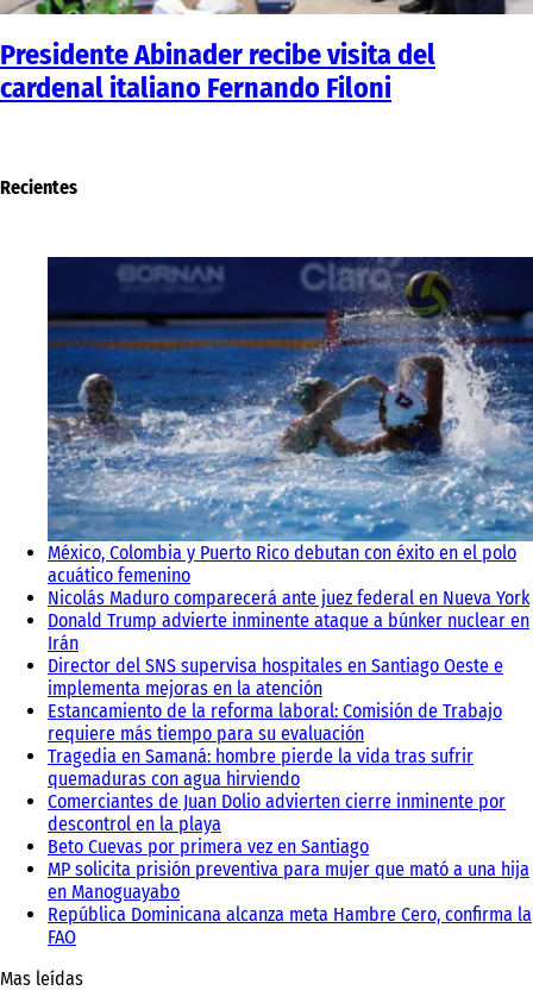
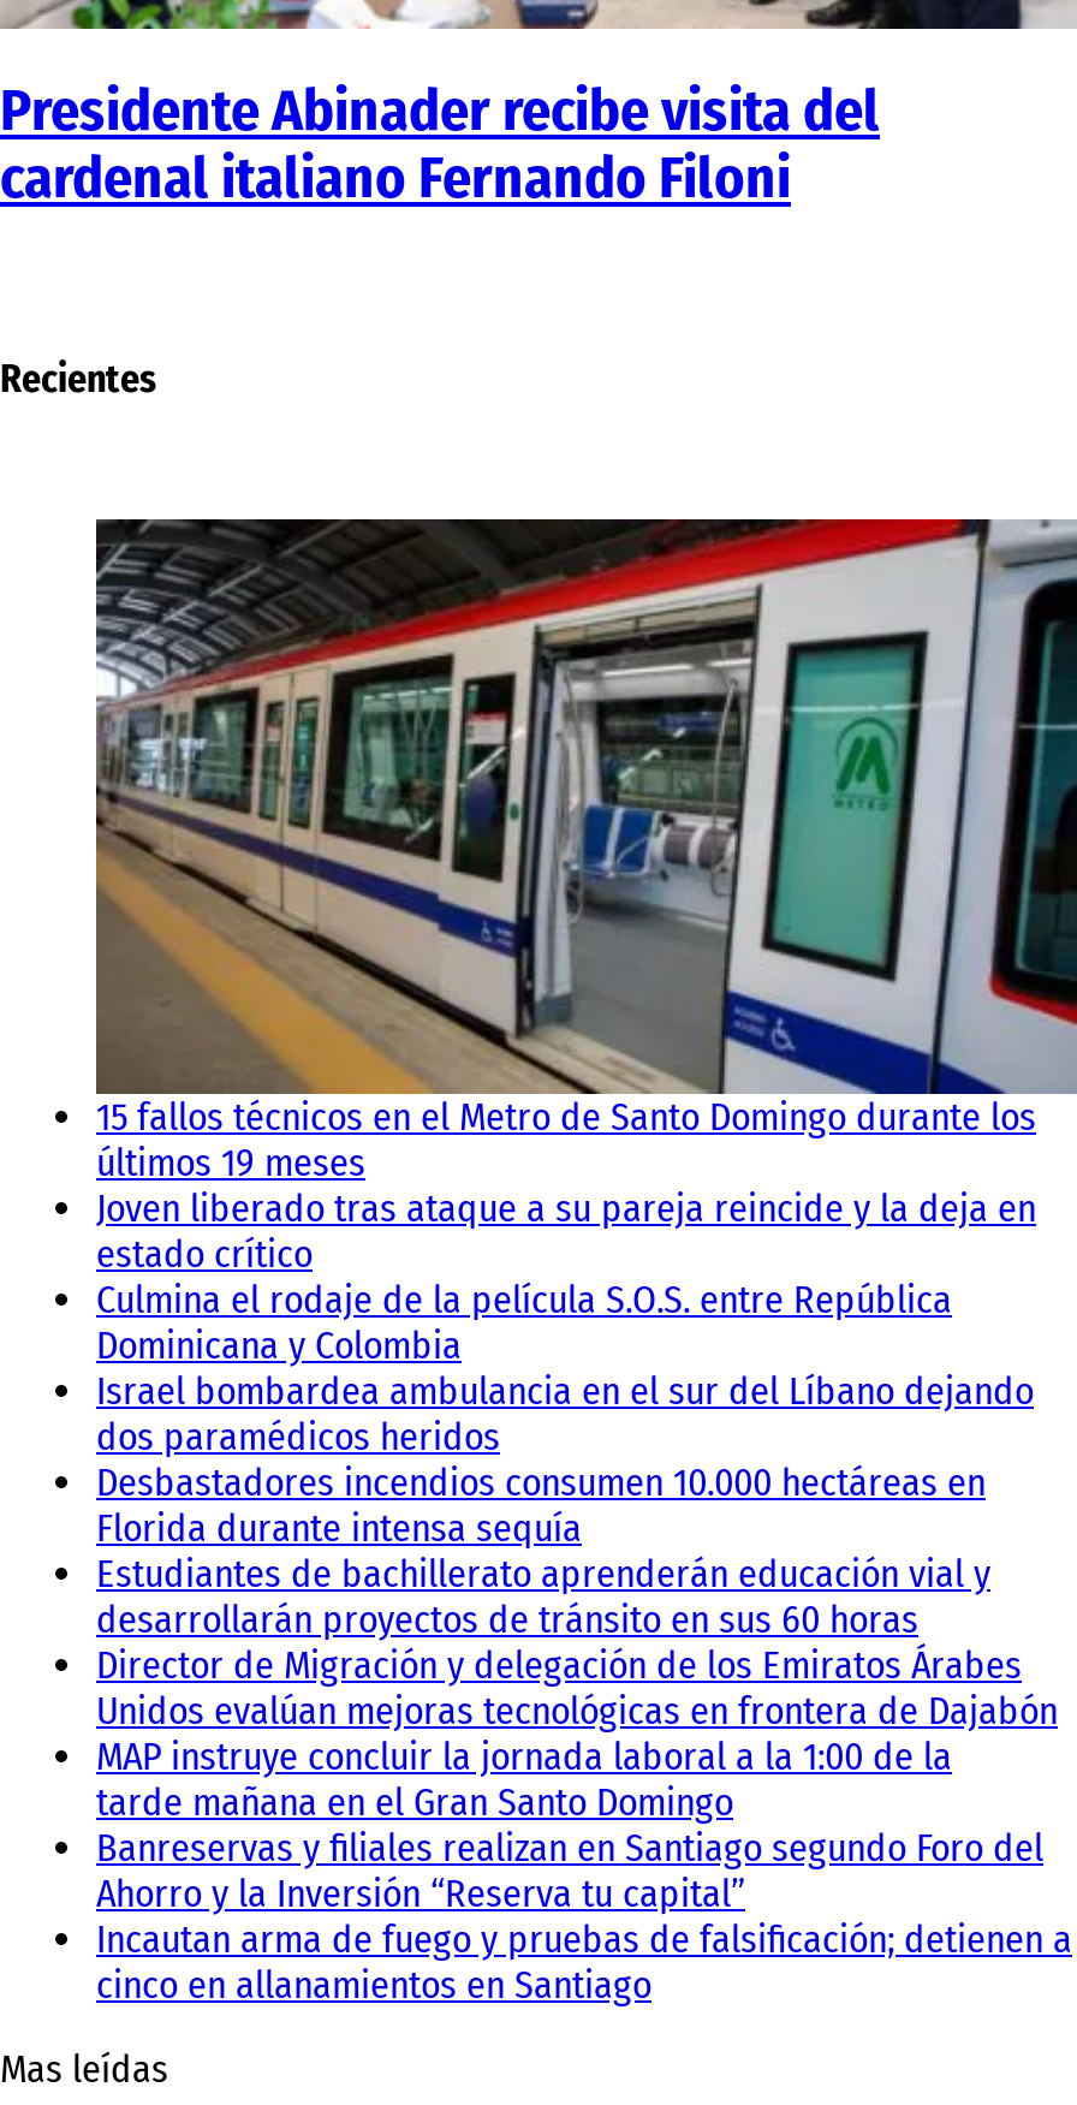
[46,257,532,948] [image] | México, Colombia y Puerto Rico debutan con éxito en el polo | acuático femenino | Nicolás Maduro comparecerá ante juez federal en Nueva York | Donald Trump advierte inminente ataque a búnker nuclear en | Irán | Director del SNS supervisa hospitales en Santiago Oeste e | implementa mejoras en la atención | Estancamiento de la reforma laboral: Comisión de Trabajo | requiere más tiempo para su evaluación | Tragedia en Samaná: hombre pierde la vida tras sufrir | quemaduras con agua hirviendo | Comerciantes de Juan Dolio advierten cierre inminente por | descontrol en la playa | Beto Cuevas por primera vez en Santiago | MP solicita prisión preventiva para mujer que mató a una hija | en Manoguayabo | República Dominicana alcanza meta Hambre Cero, confirma la | FAO -> [94,517,1072,2007] [image] | 15 fallos técnicos en el Metro de Santo Domingo durante los | últimos 19 meses | Joven liberado tras ataque a su pareja reincide y la deja en | estado crítico | Culmina el rodaje de la película S.O.S. entre República | Dominicana y Colombia | Israel bombardea ambulancia en el sur del Líbano dejando | dos paramédicos heridos | Desbastadores incendios consumen 10.000 hectáreas en | Florida durante intensa sequía | Estudiantes de bachillerato aprenderán educación vial y | desarrollarán proyectos de tránsito en sus 60 horas | Director de Migración y delegación de los Emiratos Árabes | Unidos evalúan mejoras tecnológicas en frontera de Dajabón | MAP instruye concluir la jornada laboral a la 1:00 de la | tarde mañana en el Gran Santo Domingo | Banreservas y filiales realizan en Santiago segundo Foro del | Ahorro y la Inversión “Reserva tu capital” | Incautan arma de fuego y pruebas de falsificación; detienen a | cinco en allanamientos en Santiago

